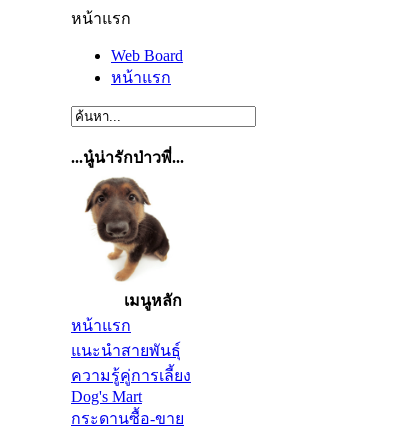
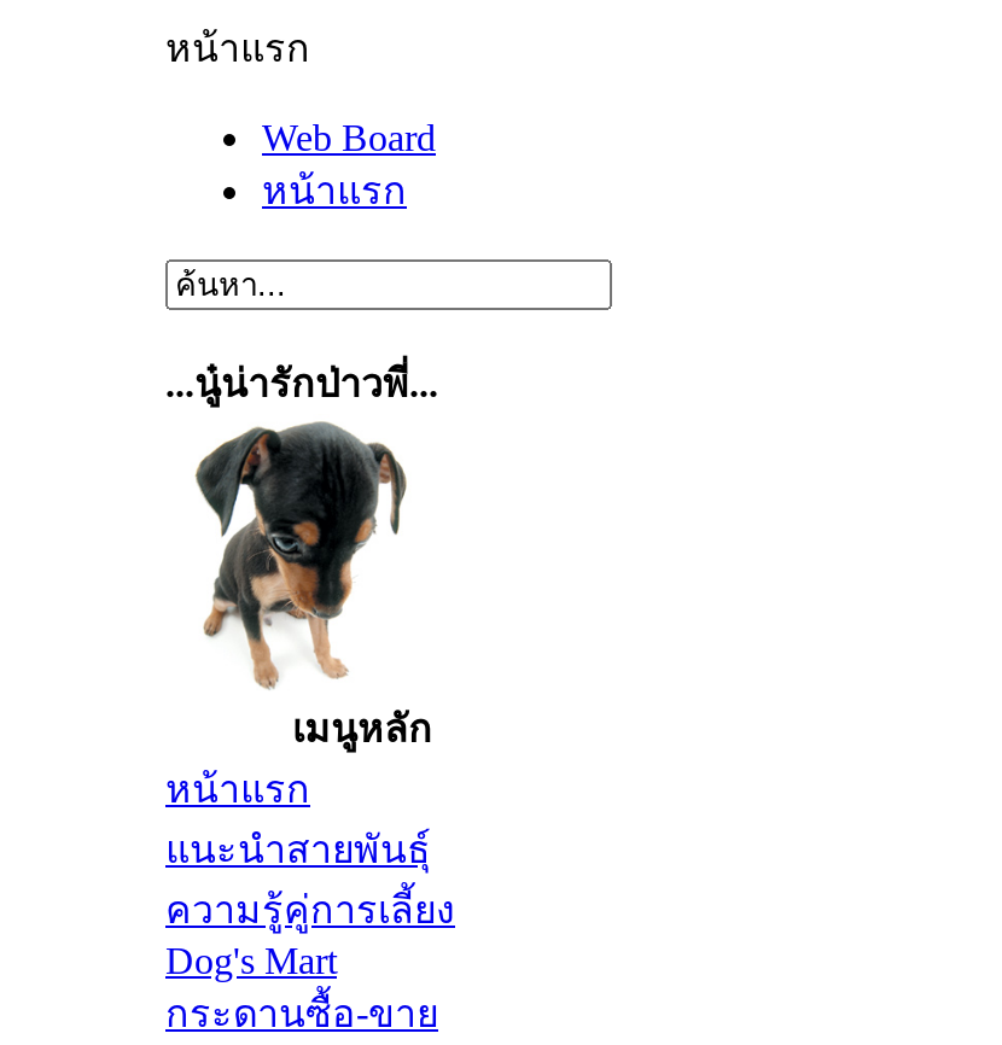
[84,174,171,284] [image] -> [194,421,409,691] [image]

